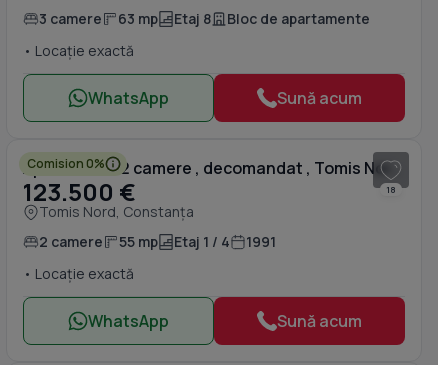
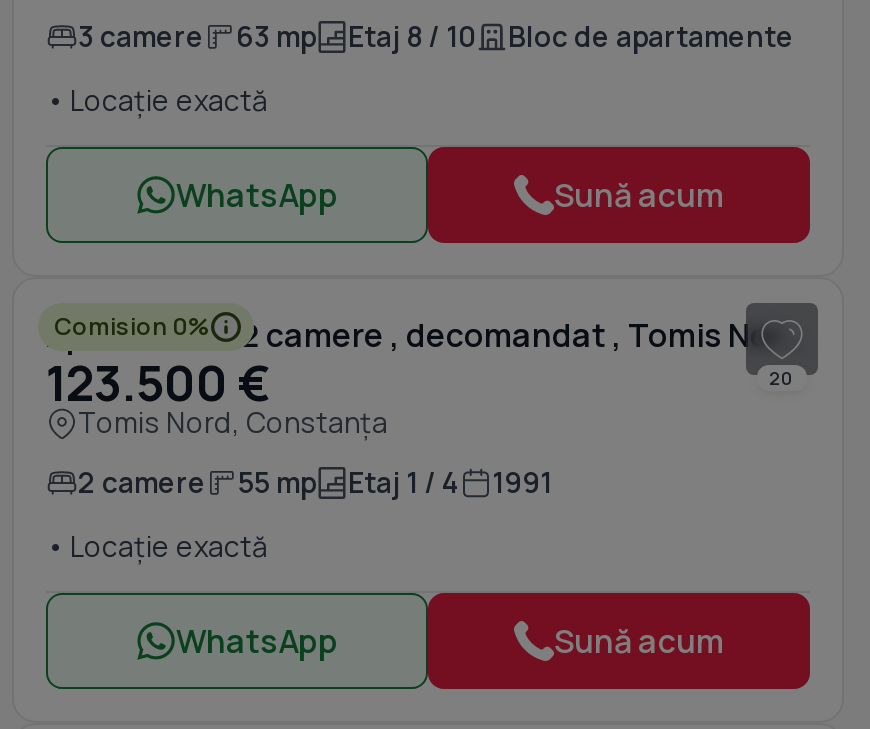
[174,9,211,28] Etaj 8 -> [348,17,476,55] Etaj 8 / 10
[386,183,396,196] 18 -> [769,365,795,391] 20

